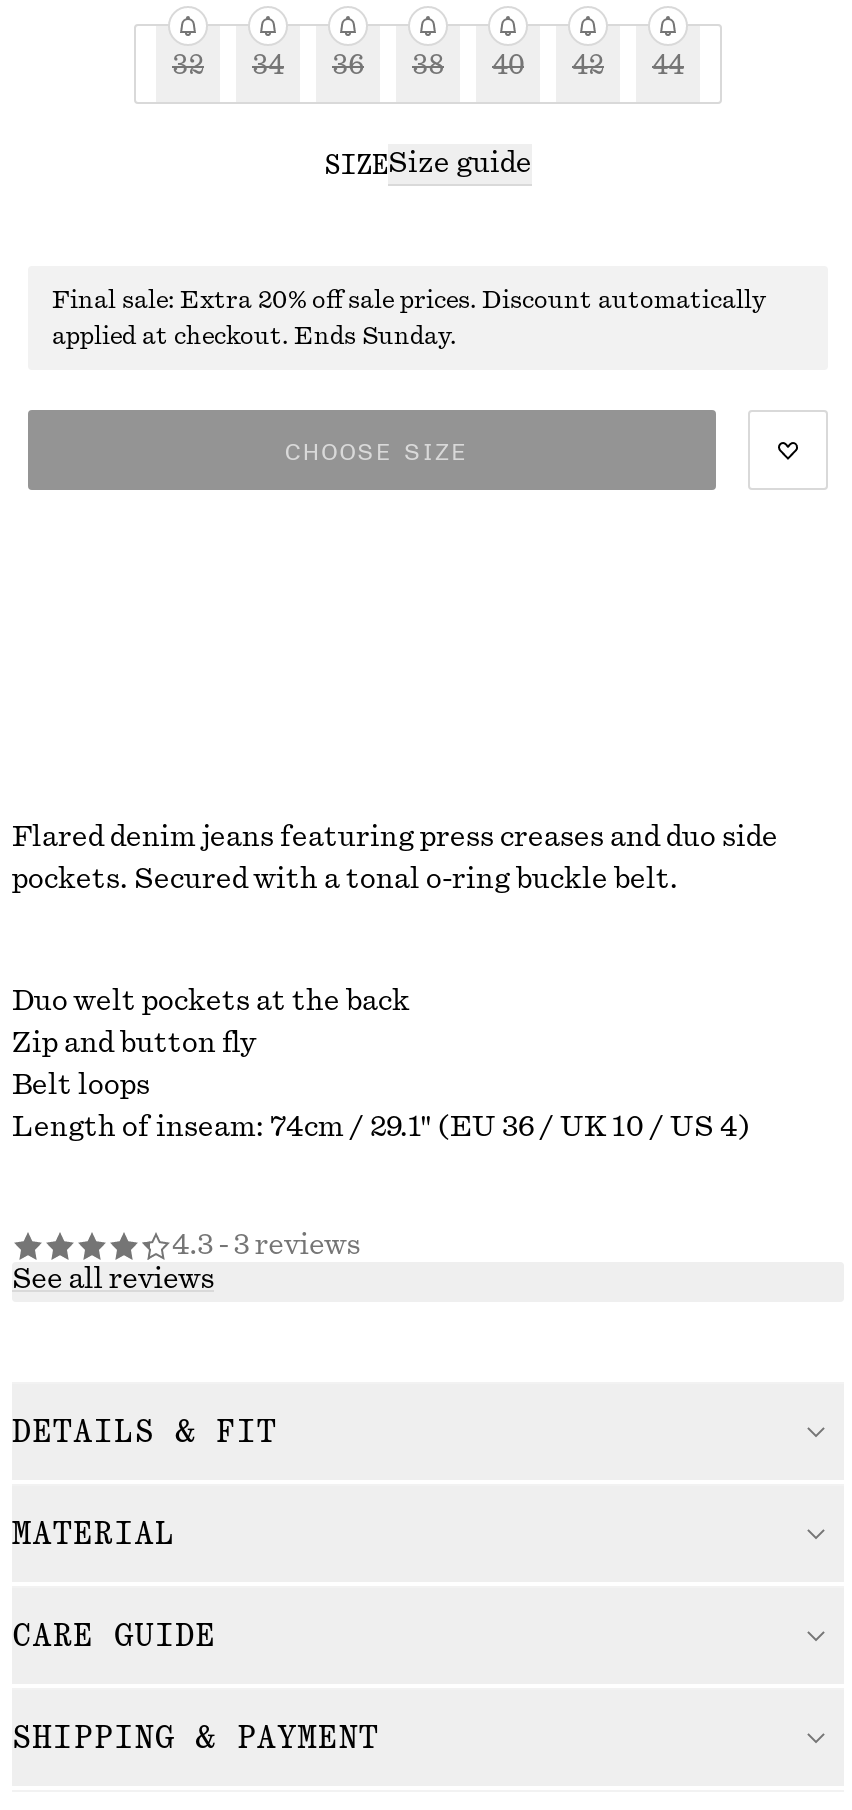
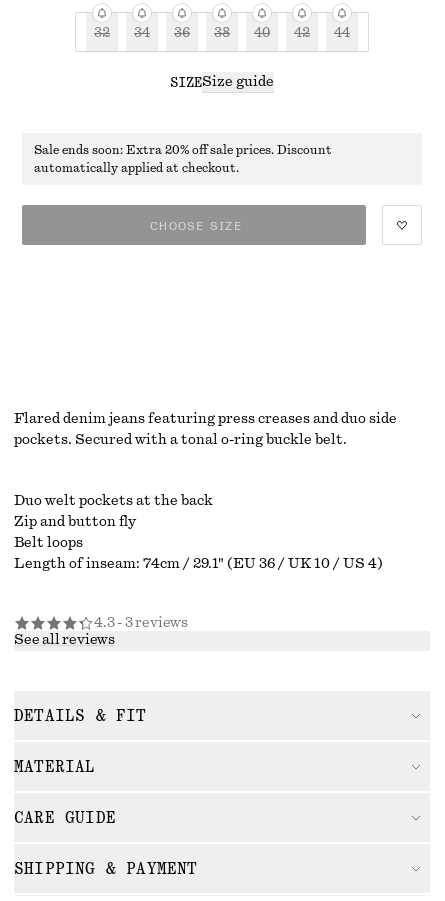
[52,288,766,312] Final sale: Extra 20% off sale prices. Discount automatically -> [34,144,332,156] Sale ends soon: Extra 20% off sale prices. Discount
[52,324,456,348] applied at checkout. Ends Sunday. -> [34,162,239,174] automatically applied at checkout.

